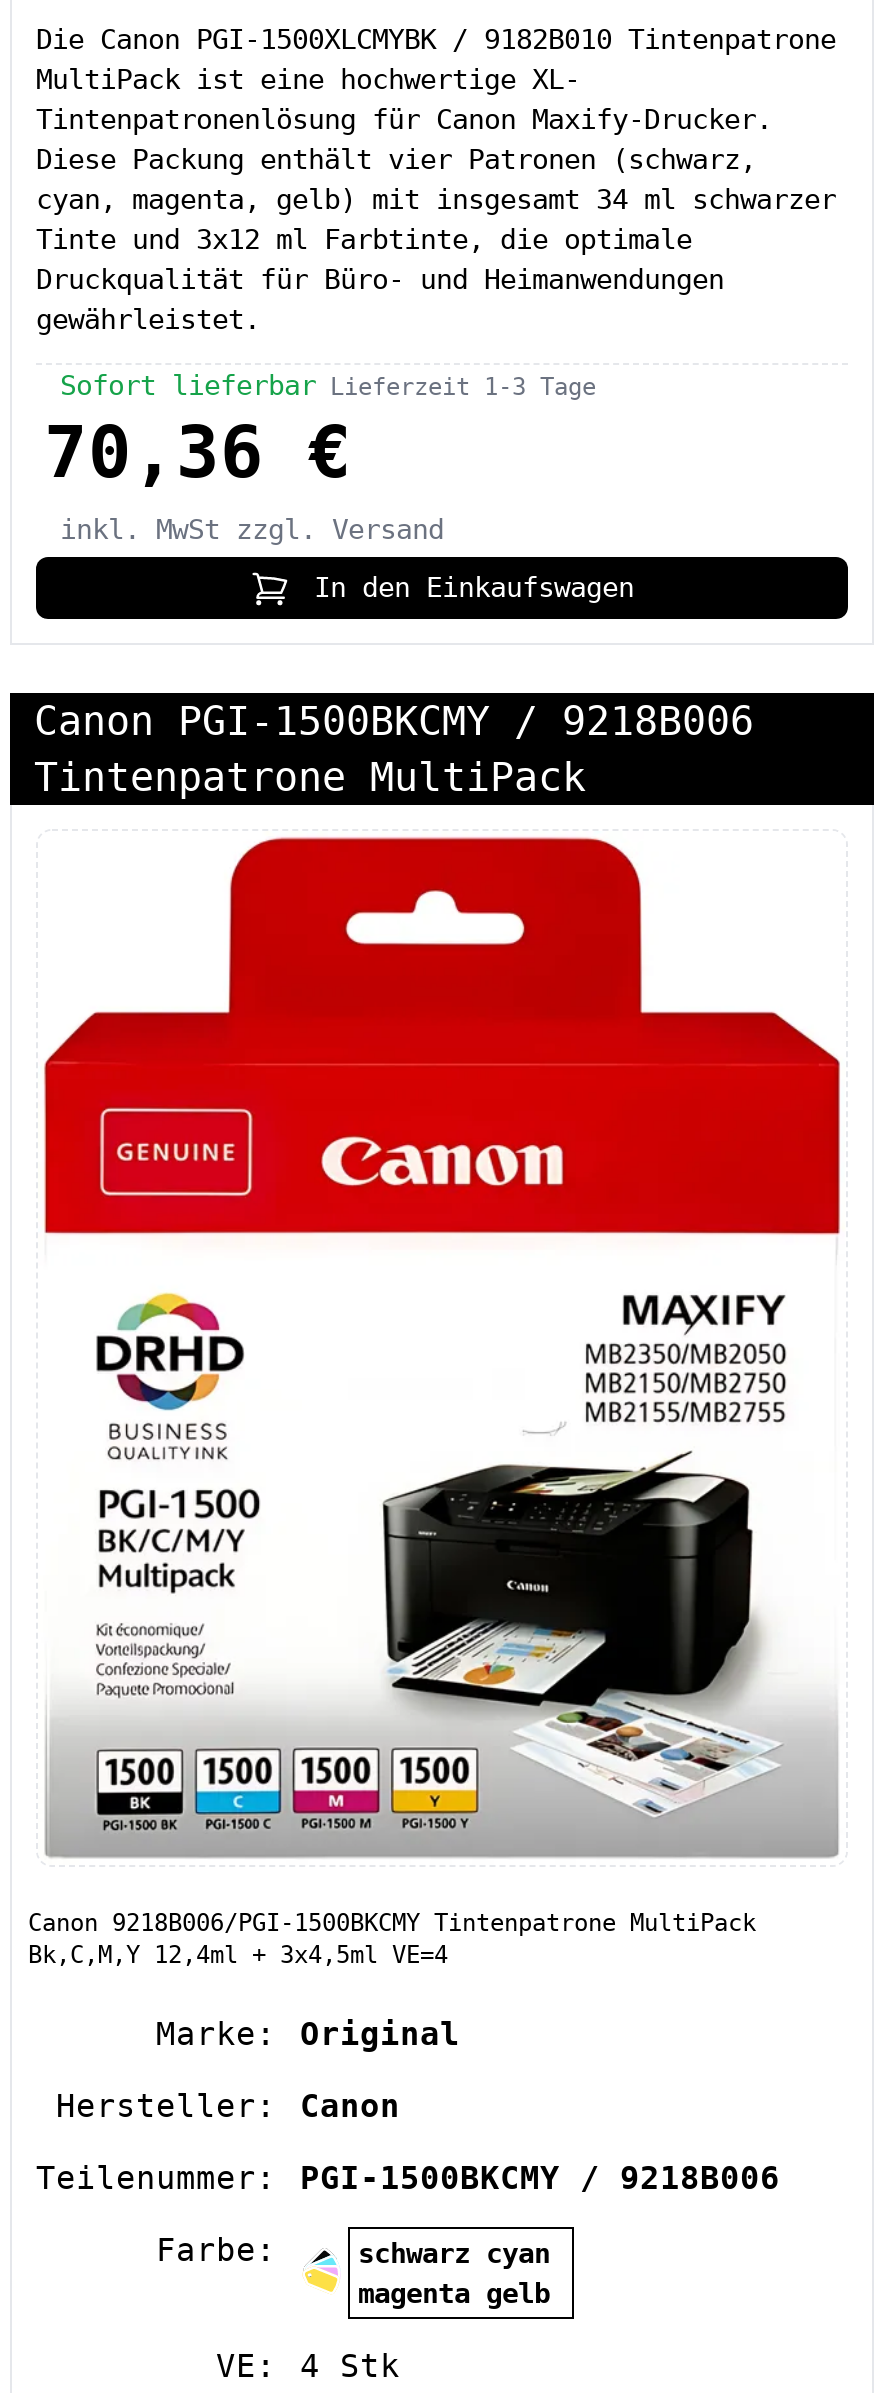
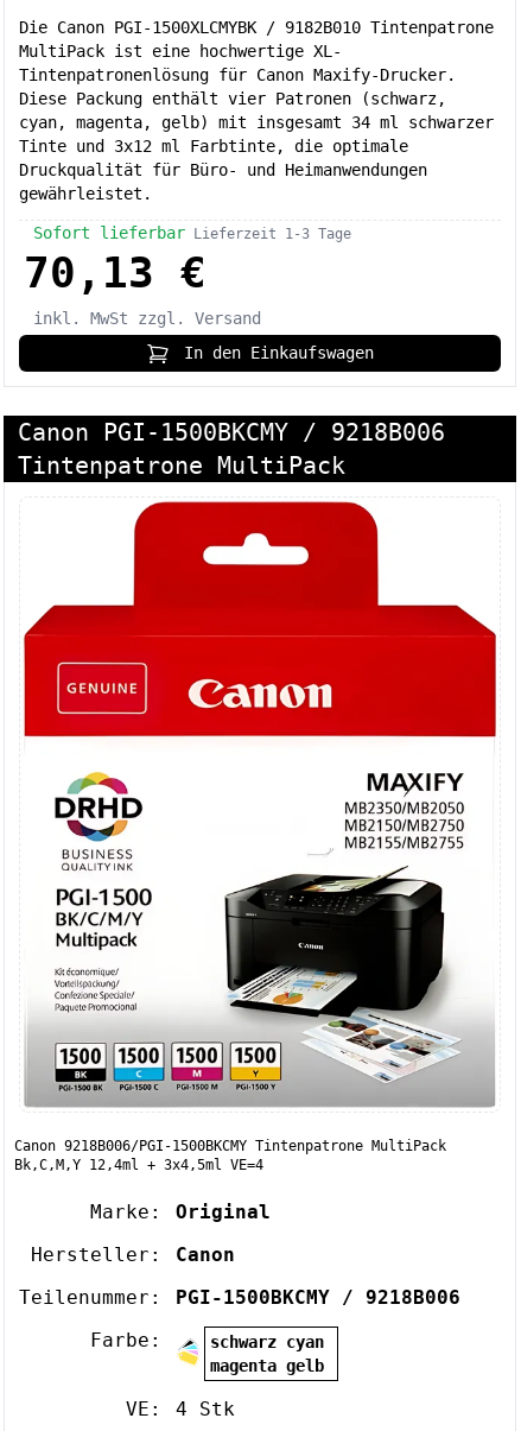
[44,410,352,492] 70,36 € -> [24,248,207,297] 70,13 €

